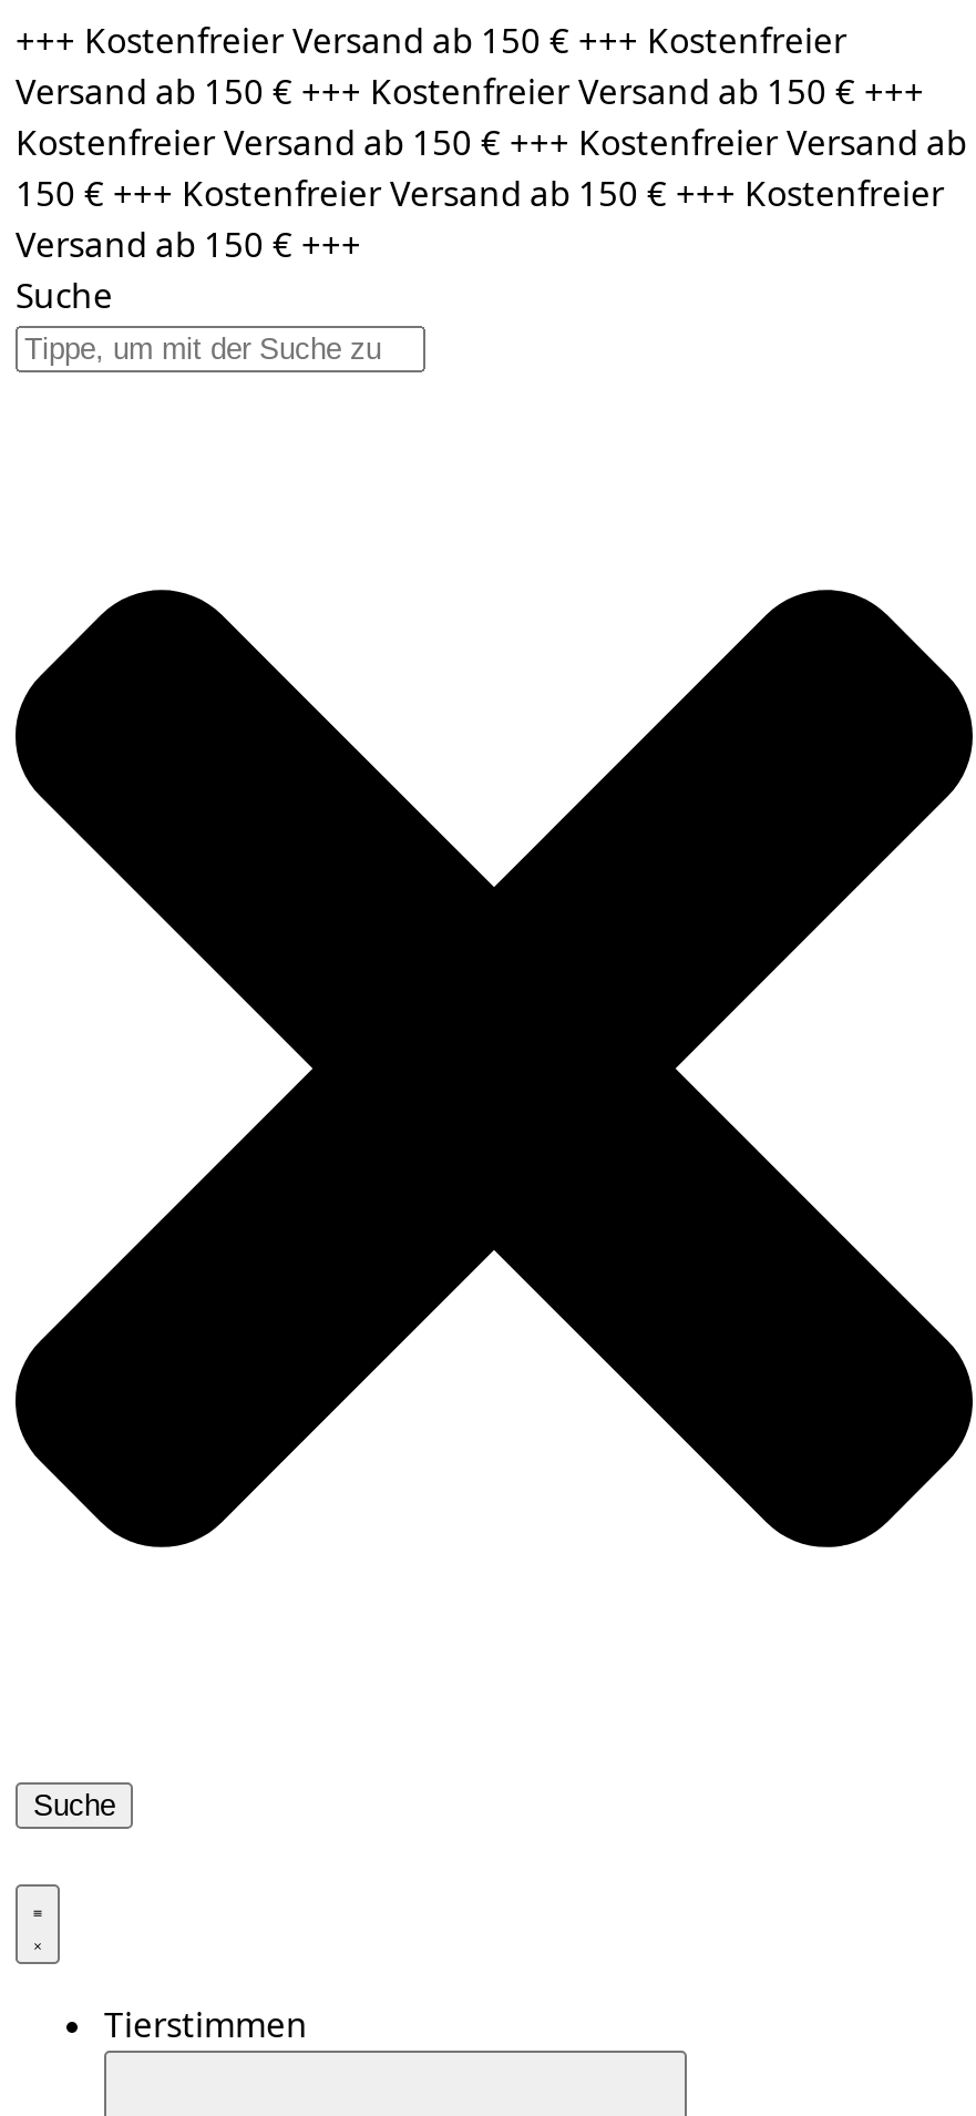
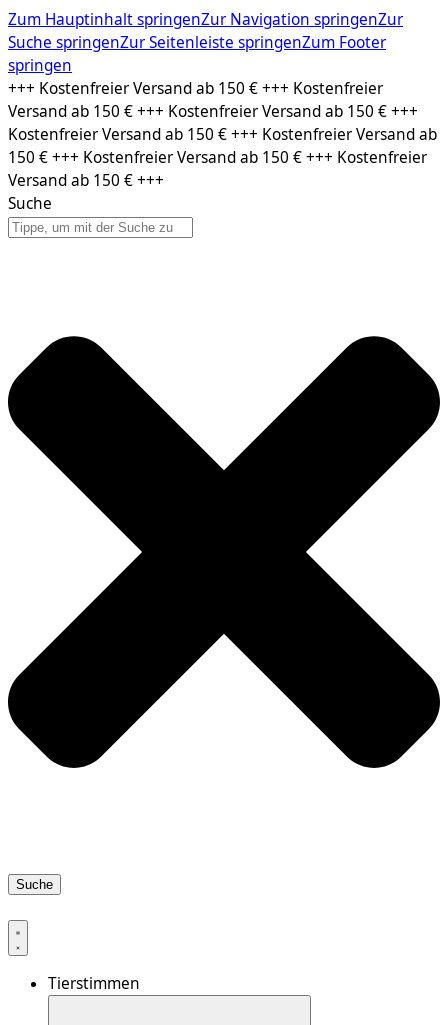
none -> [8,9,403,76] Zum Hauptinhalt springenZur Navigation springenZur | Suche springenZur Seitenleiste springenZum Footer | springen

